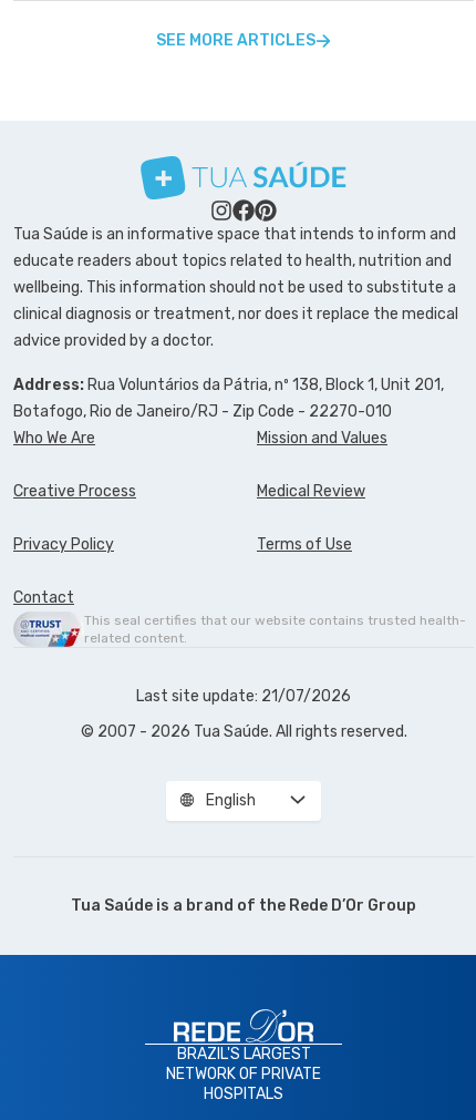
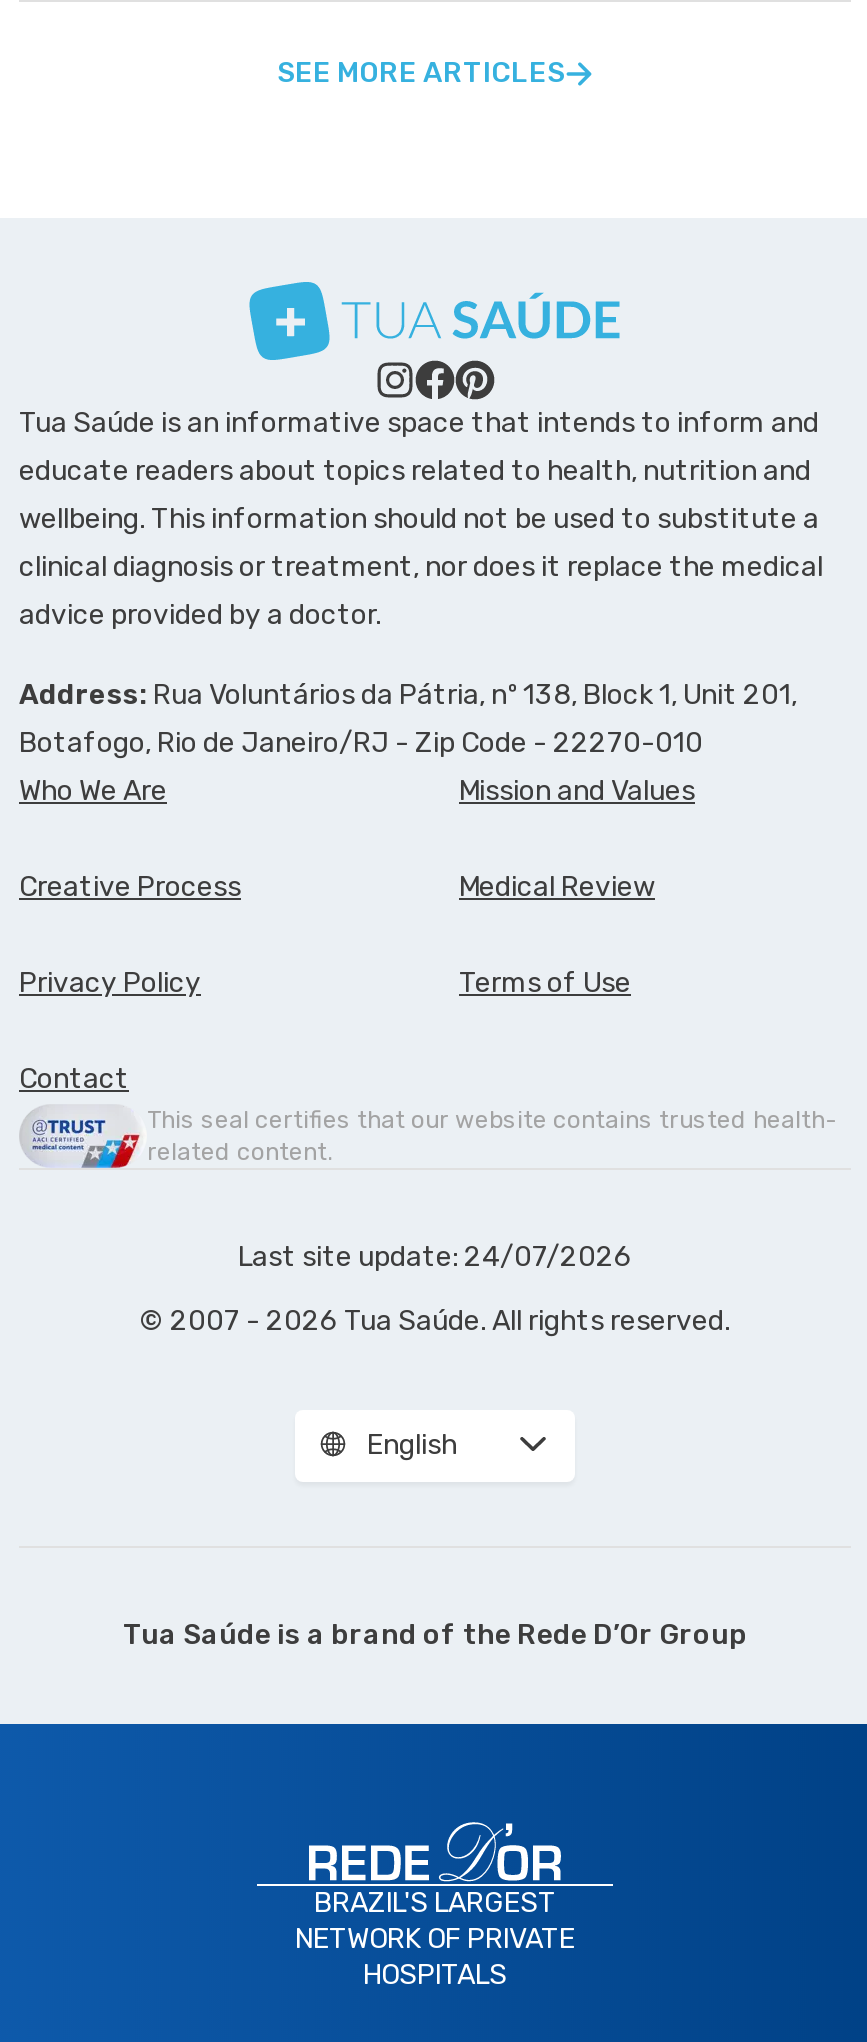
[136,687,351,706] Last site update: 21/07/2026 -> [238,1240,632,1274] Last site update: 24/07/2026

